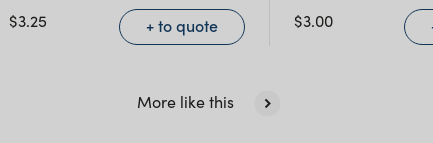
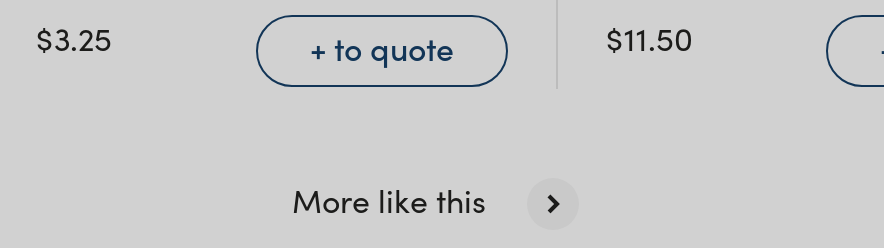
[294,9,333,31] $3.00 -> [606,15,692,59] $11.50

